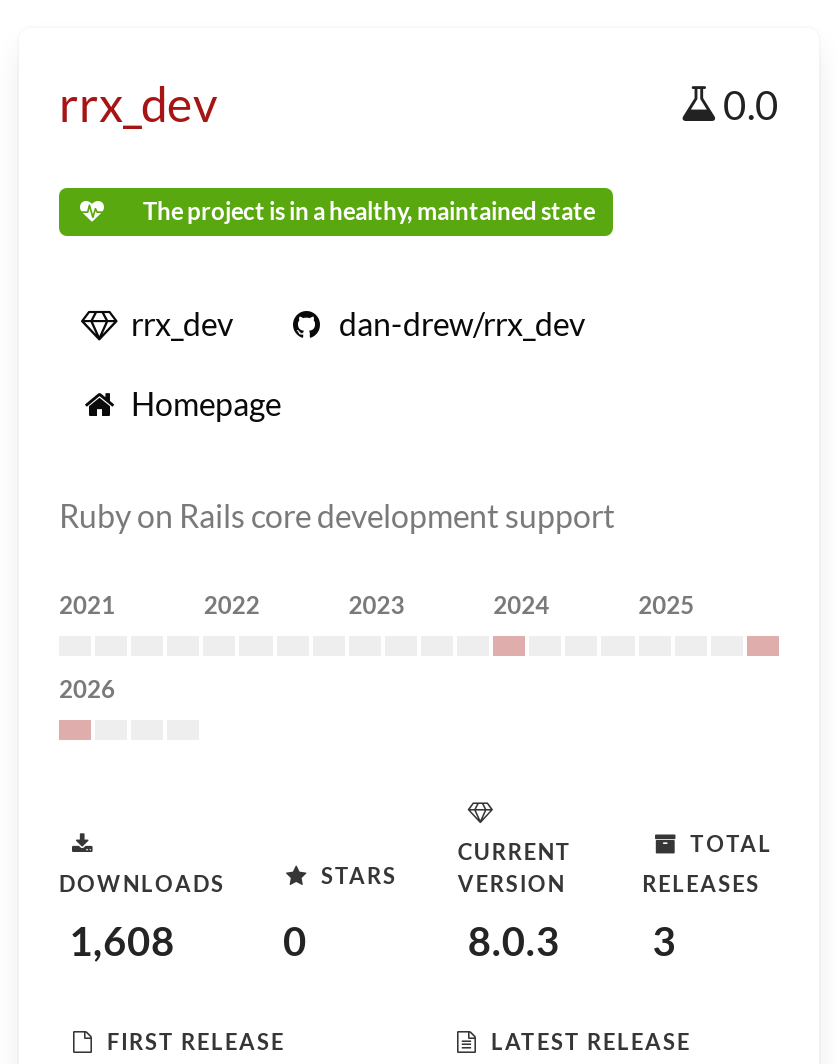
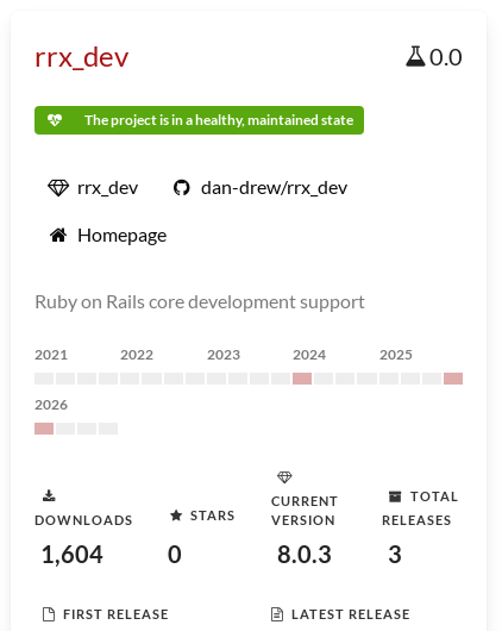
[69,916,175,964] 1,608 -> [40,539,103,568] 1,604

